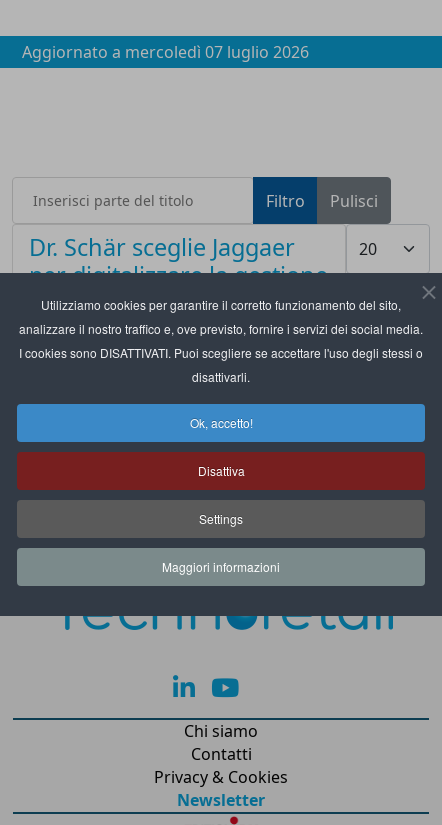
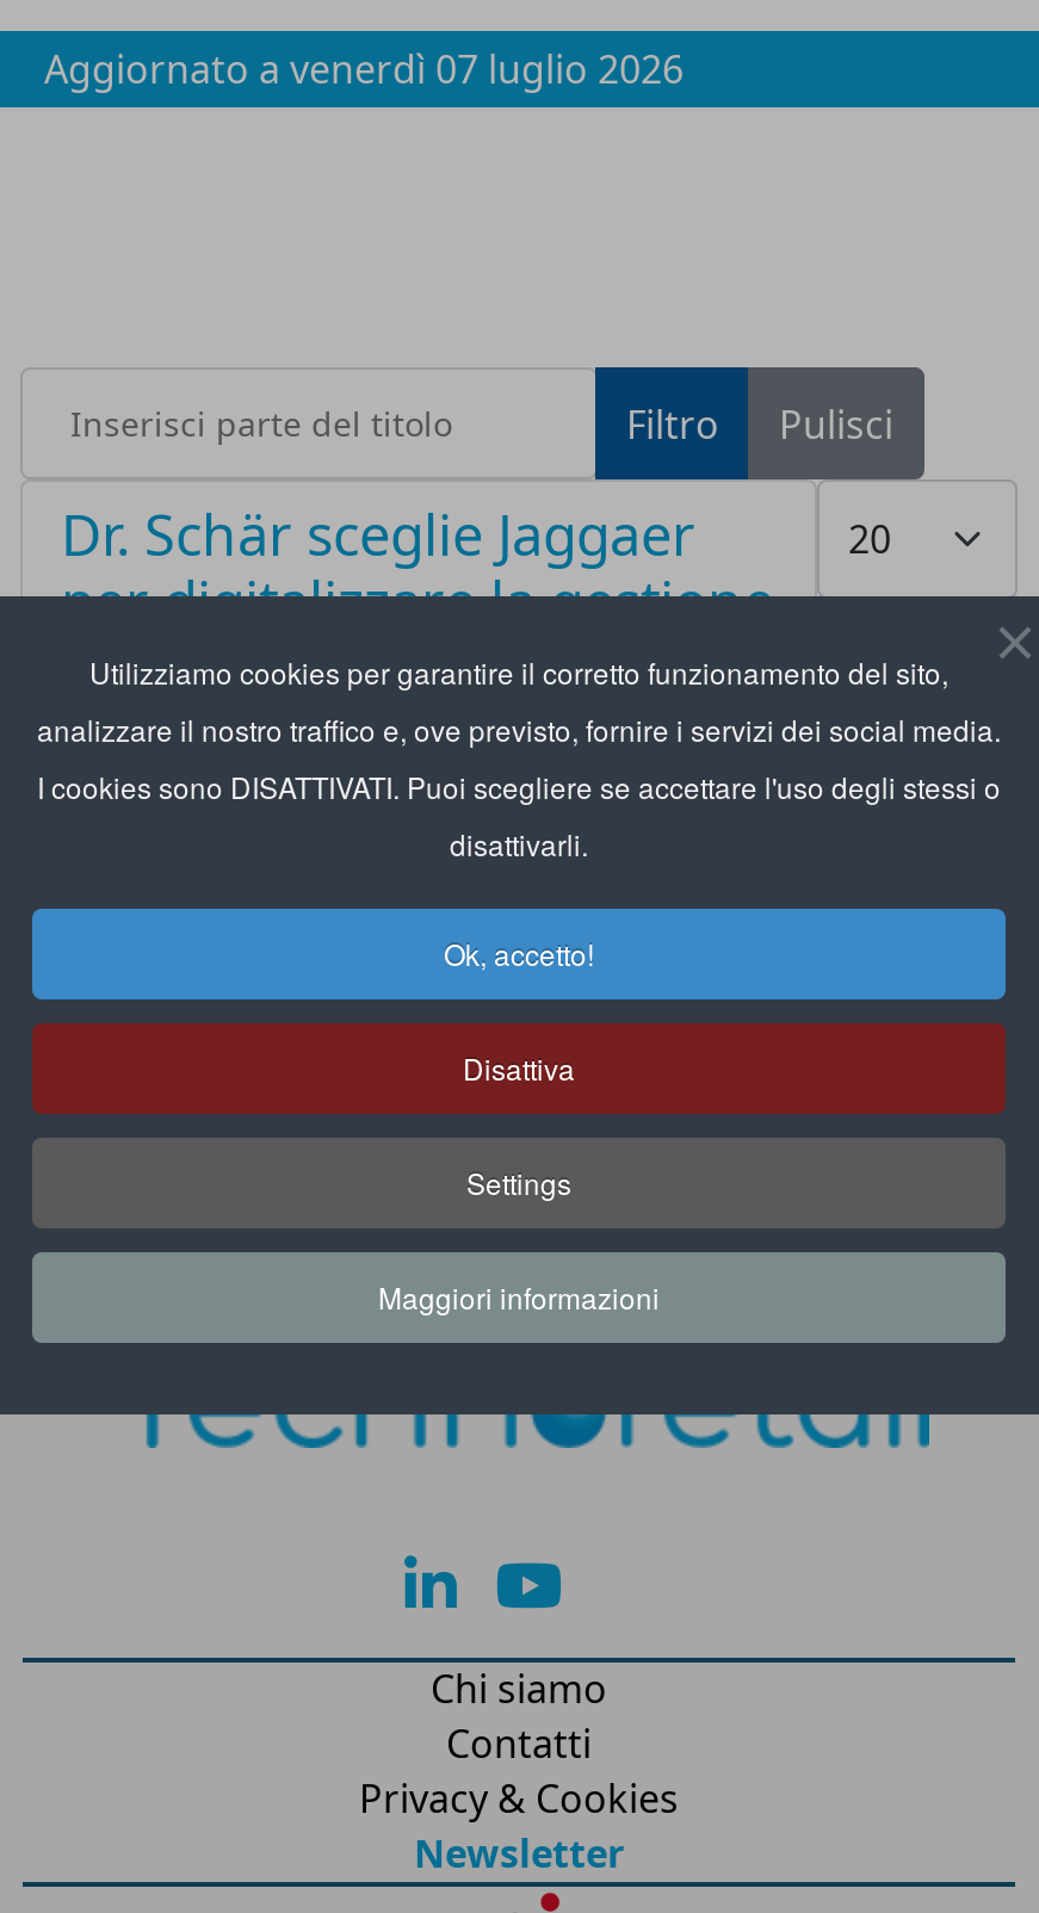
[22,41,309,63] Aggiornato a mercoledì 07 luglio 2026 -> [44,43,684,95] Aggiornato a venerdì 07 luglio 2026

